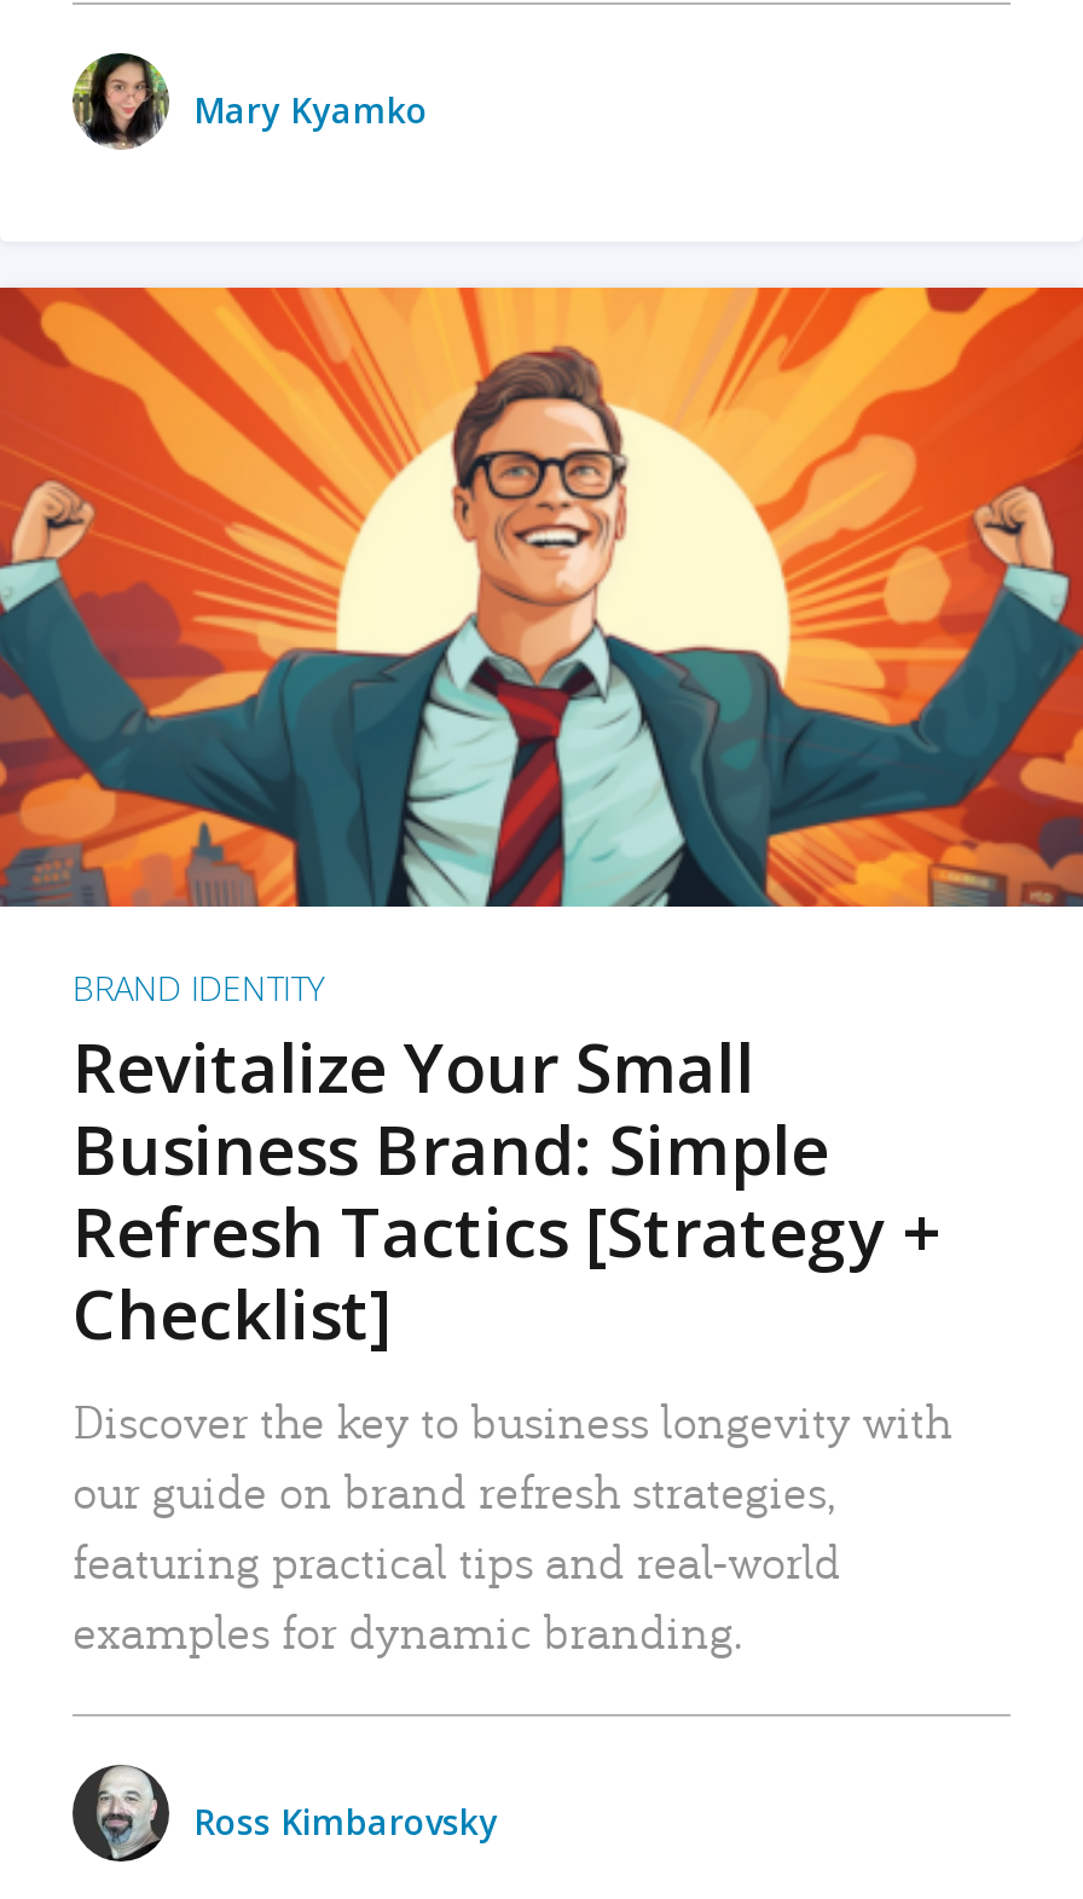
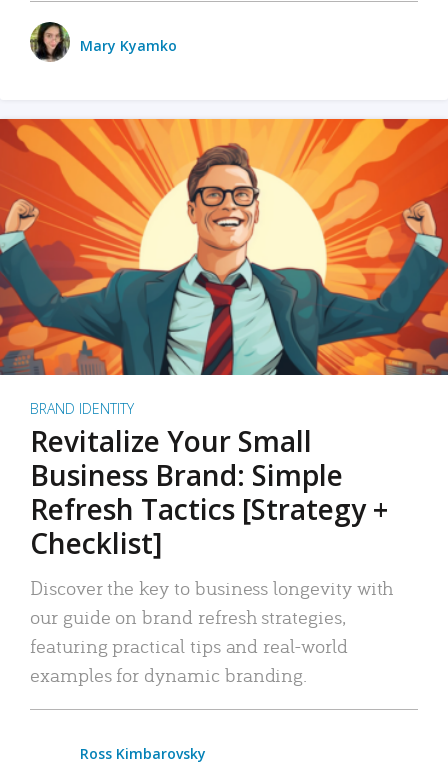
[70,1762,172,1864] [image] -> none

